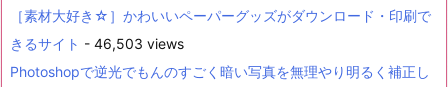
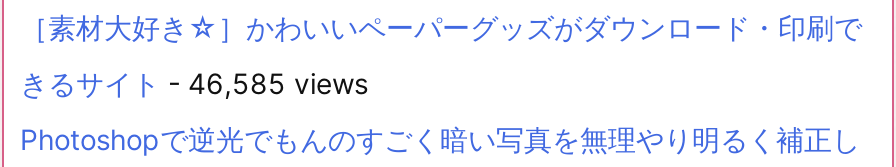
[10,35,184,52] きるサイト- 46,503 views -> [20,65,368,99] きるサイト- 46,585 views

